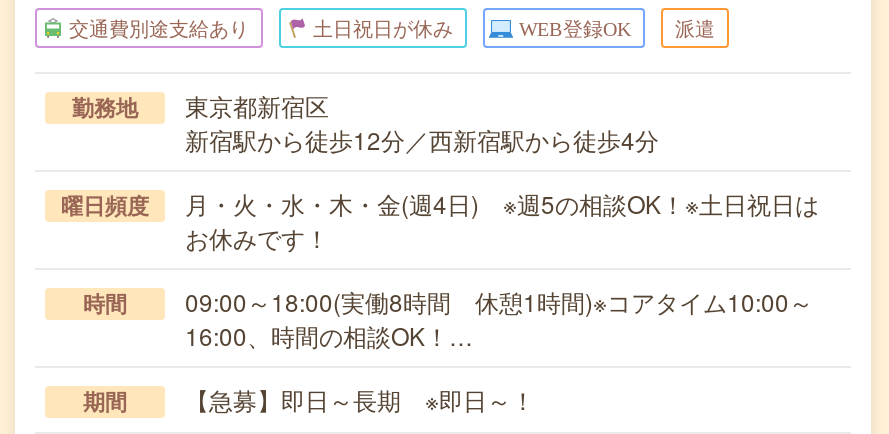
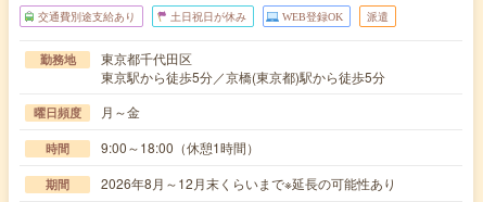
[185,88,659,156] 東京都新宿区 | 新宿駅から徒歩12分／西新宿駅から徒歩4分 -> [101,49,385,86] 東京都千代田区 | 東京駅から徒歩5分／京橋(東京都)駅から徒歩5分
[185,186,819,254] 月・火・水・木・金(週4日) ※週5の相談OK！※土日祝日は | お休みです！ -> [101,102,140,121] 月～金
[185,284,813,352] 09:00～18:00(実働8時間 休憩1時間)※コアタイム10:00～ | 16:00、時間の相談OK！… -> [101,138,259,156] 9:00～18:00（休憩1時間）
[185,382,535,416] 【急募】即日～長期 ※即日～！ -> [101,174,396,192] 2026年8月～12月末くらいまで※延長の可能性あり

